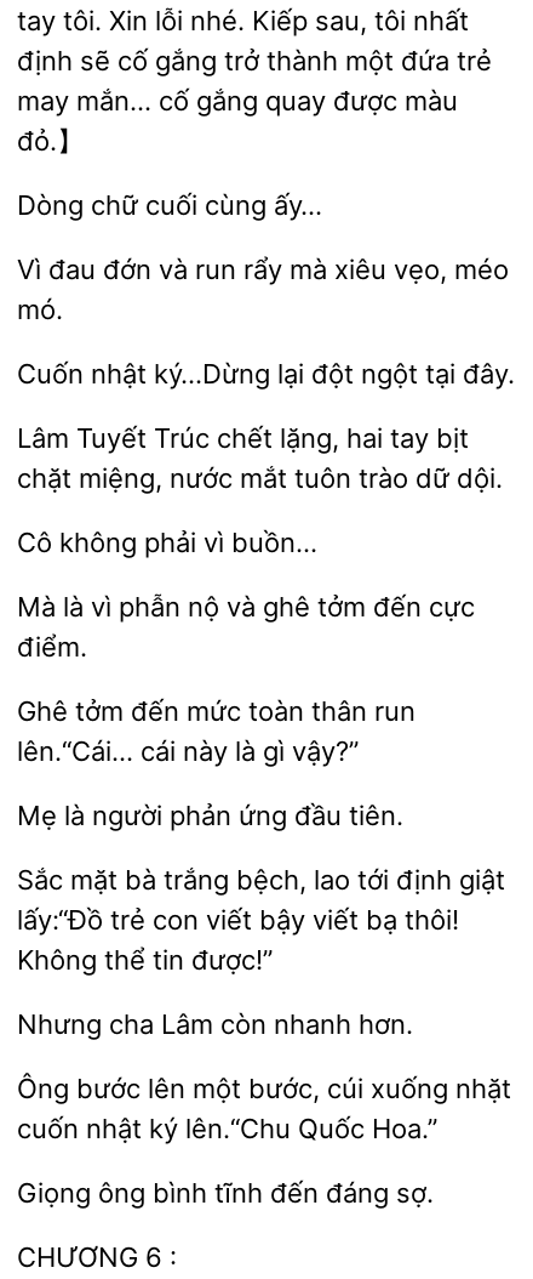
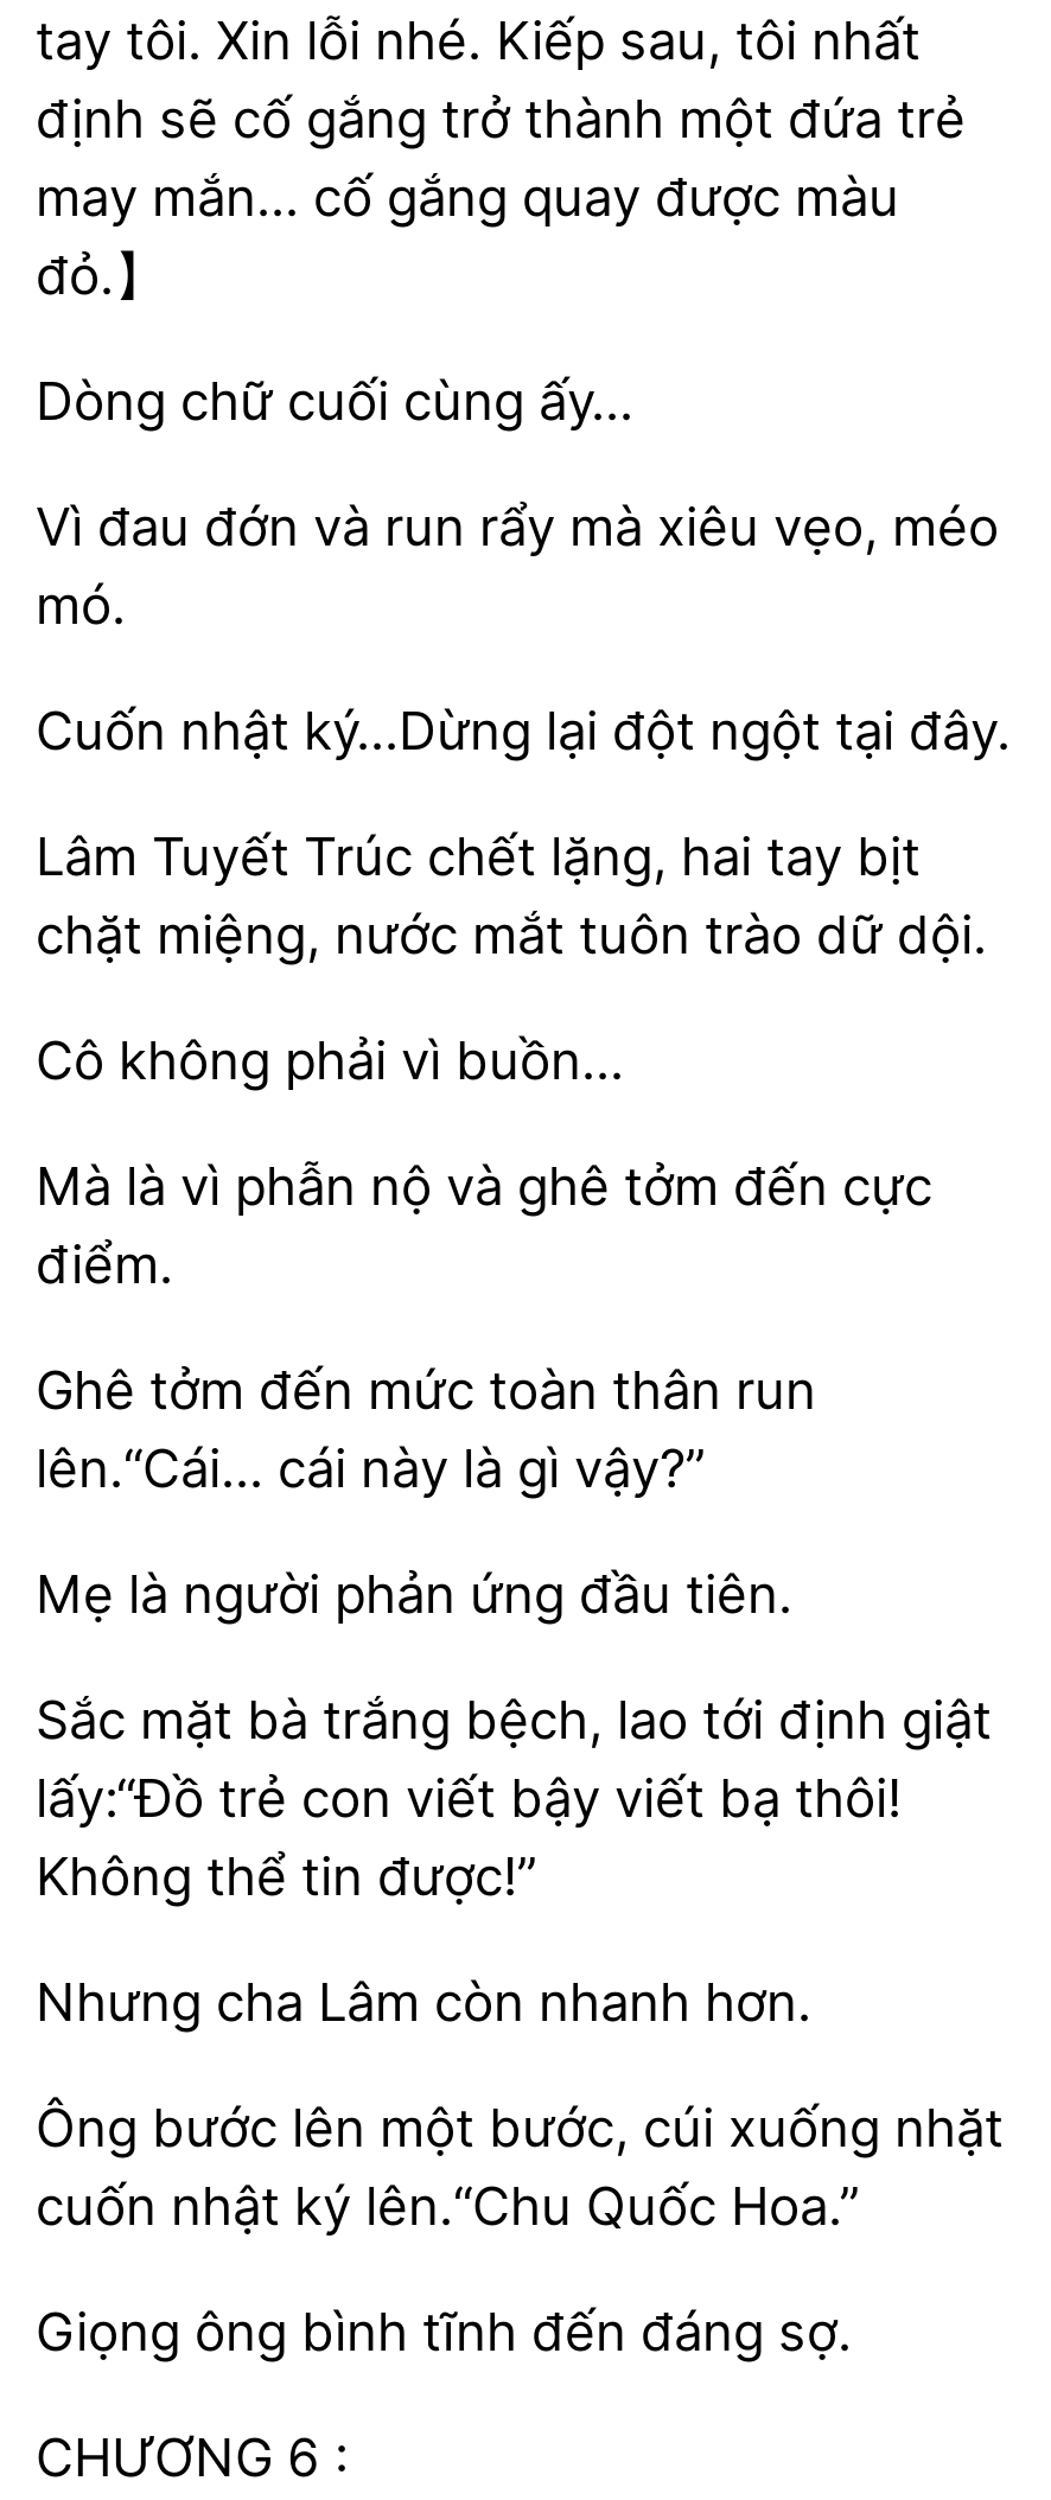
[17,45,492,76] định | cố gắng trở thành một đứa trẻ -> [36,88,966,149] định sẽ cố gắng trở thành một đứa trẻ
[138,189,274,221] cuối cùng -> [389,370,633,432] cùng ấy…
[17,254,509,325] Vì đau đớn | run | xiêu vẹo, méo | mó. -> [36,496,892,557] Vì đau đớn và run rẩy mà | vẹo,
[17,358,515,390] Cuốn nhật ký…Dừng | đột | đây. -> [36,700,1011,761] Cuốn | ký…Dừng lại | tại đây.
[17,422,503,494] Lâm | Trúc | lặng, hai tay bịt | chặt miệng, | mắt tuôn trào dữ dội. -> [138,825,987,965] Tuyết Trúc chết lặng, hai tay bịt | miệng, nước mắt tuôn trào | dội.
[137,527,204,558] phải -> [36,1029,119,1091] Cô
[56,591,429,623] là vì phẫn nộ và | tởm đến -> [36,1155,932,1217] Mà là vì phẫn nộ | đến cực
[17,695,415,767] Ghê tởm | mức toàn | run | lên.“Cái… cái | là gì vậy?” -> [36,1359,816,1499] mức toàn thân run | lên.“Cái… cái này là gì vậy?”
[57,800,403,831] là người | ứng | tiên. -> [168,1563,686,1625] người phản ứng đầu
[17,864,505,896] Sắc mặt bà trắng bệch, lao tới định giật -> [36,1689,902,1750] Sắc | bà trắng | lao tới định
[184,944,273,976] được!” -> [36,1845,536,1907] Không thể tin được!”
[213,1008,413,1040] còn | hơn. -> [524,1971,811,2033] nhanh hơn.
[17,1073,511,1144] Ông | lên một bước, | xuống nhặt | nhật ký lên.“Chu Quốc Hoa.” -> [36,2097,894,2237] Ông bước | một bước, | xuống | cuốn nhật ký lên.“Chu Quốc Hoa.”
[91,1177,396,1209] ông bình | đến đáng -> [180,2301,778,2362] ông | tĩnh đến đáng

